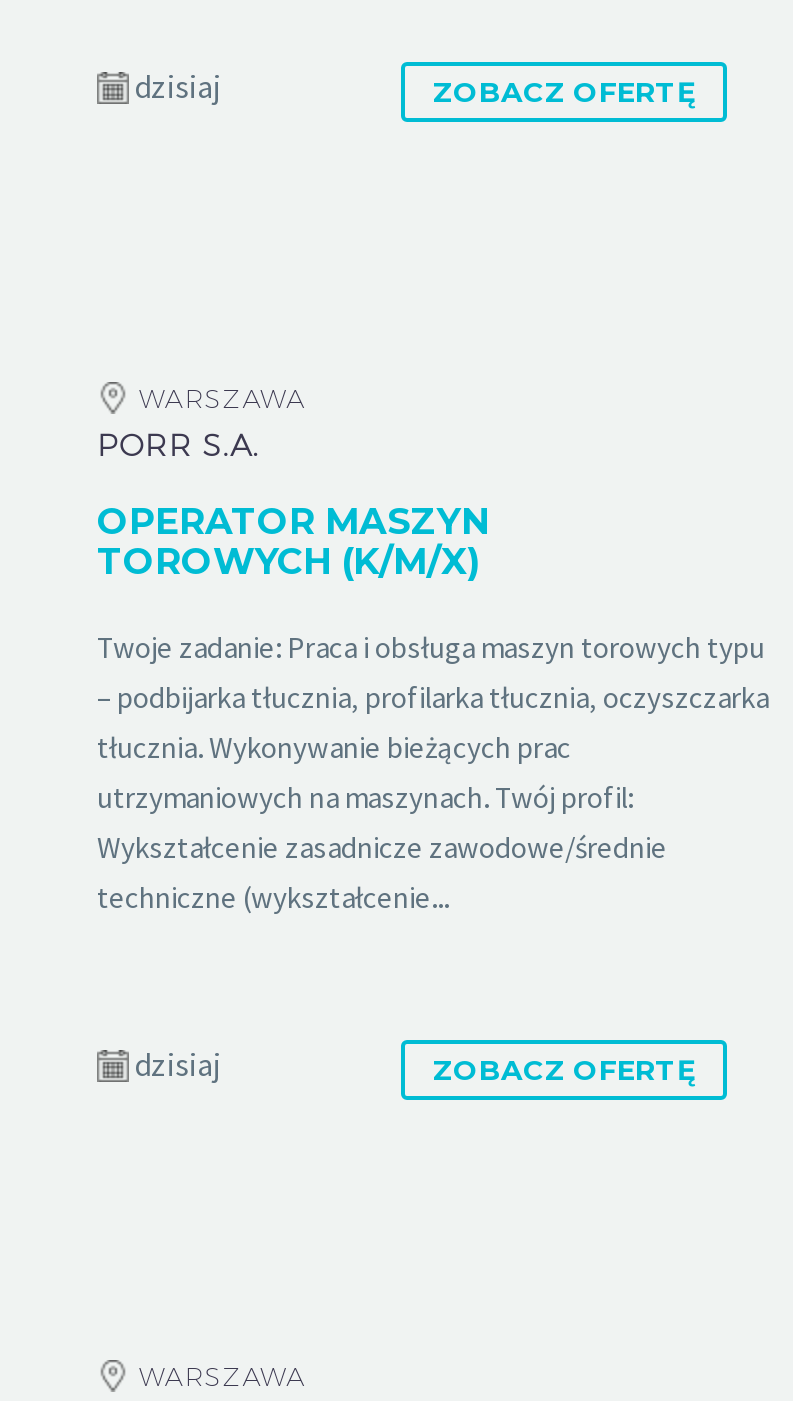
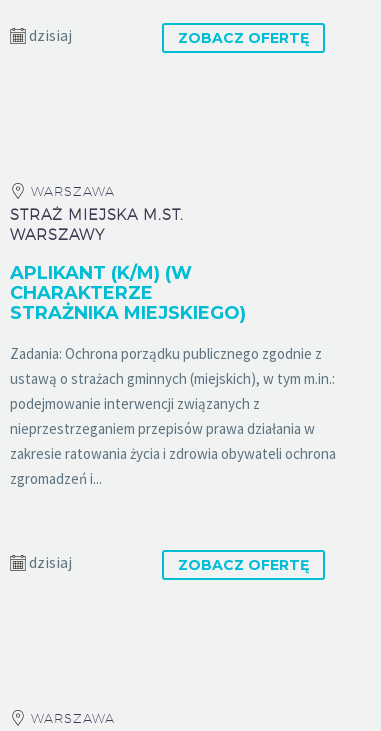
[97,428,260,462] PORR S.A. -> [10,206,184,243] STRAŻ MIEJSKA M.ST. | WARSZAWY
[97,500,489,584] OPERATOR MASZYN | TOROWYCH (K/M/X) -> [10,262,246,324] APLIKANT (K/M) (W | CHARAKTERZE | STRAŻNIKA MIEJSKIEGO)
[97,629,769,917] Twoje zadanie: Praca i obsługa maszyn torowych typu | – podbijarka tłucznia, profilarka tłucznia, oczyszczarka | tłucznia. Wykonywanie bieżących prac | utrzymaniowych na maszynach. Twój profil: | Wykształcenie zasadnicze zawodowe/średnie | techniczne (wykształcenie... -> [10,344,336,488] Zadania: Ochrona porządku publicznego zgodnie z | ustawą o strażach gminnych (miejskich), w tym m.in.: | podejmowanie interwencji związanych z | nieprzestrzeganiem przepisów prawa działania w | zakresie ratowania życia i zdrowia obywateli ochrona | zgromadzeń i...

